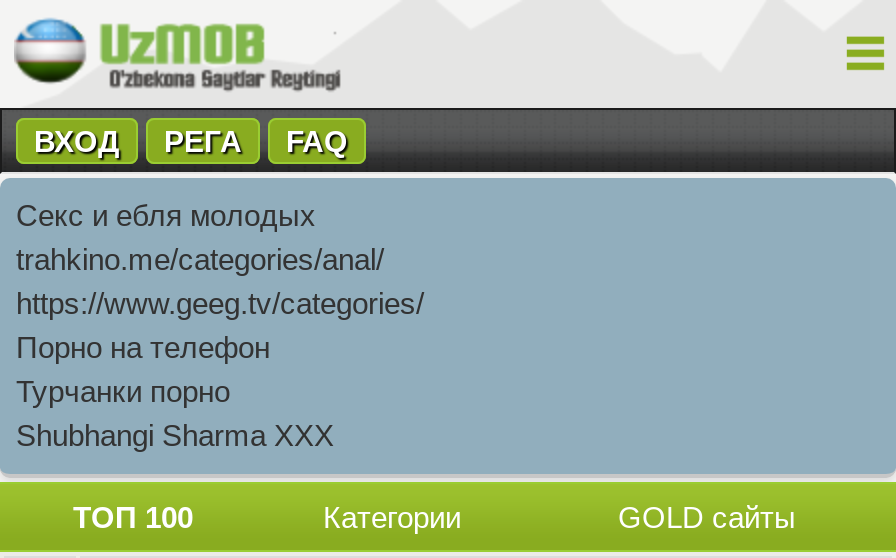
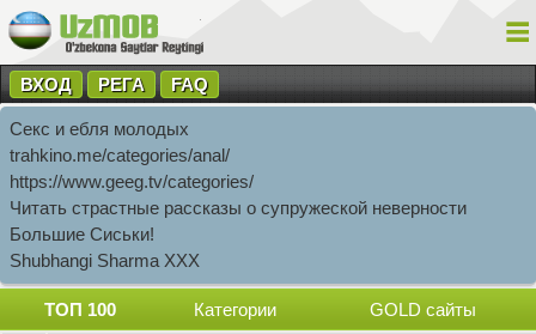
[16,330,270,408] Порно на телефон | Турчанки порно -> [10,198,467,244] Читать страстные рассказы о супружеской неверности | Большие Сиськи!

